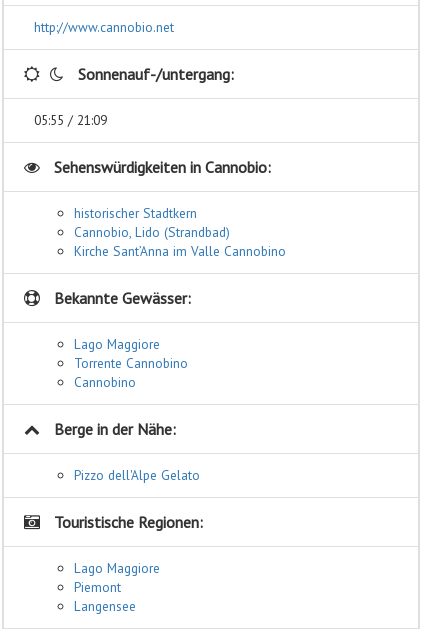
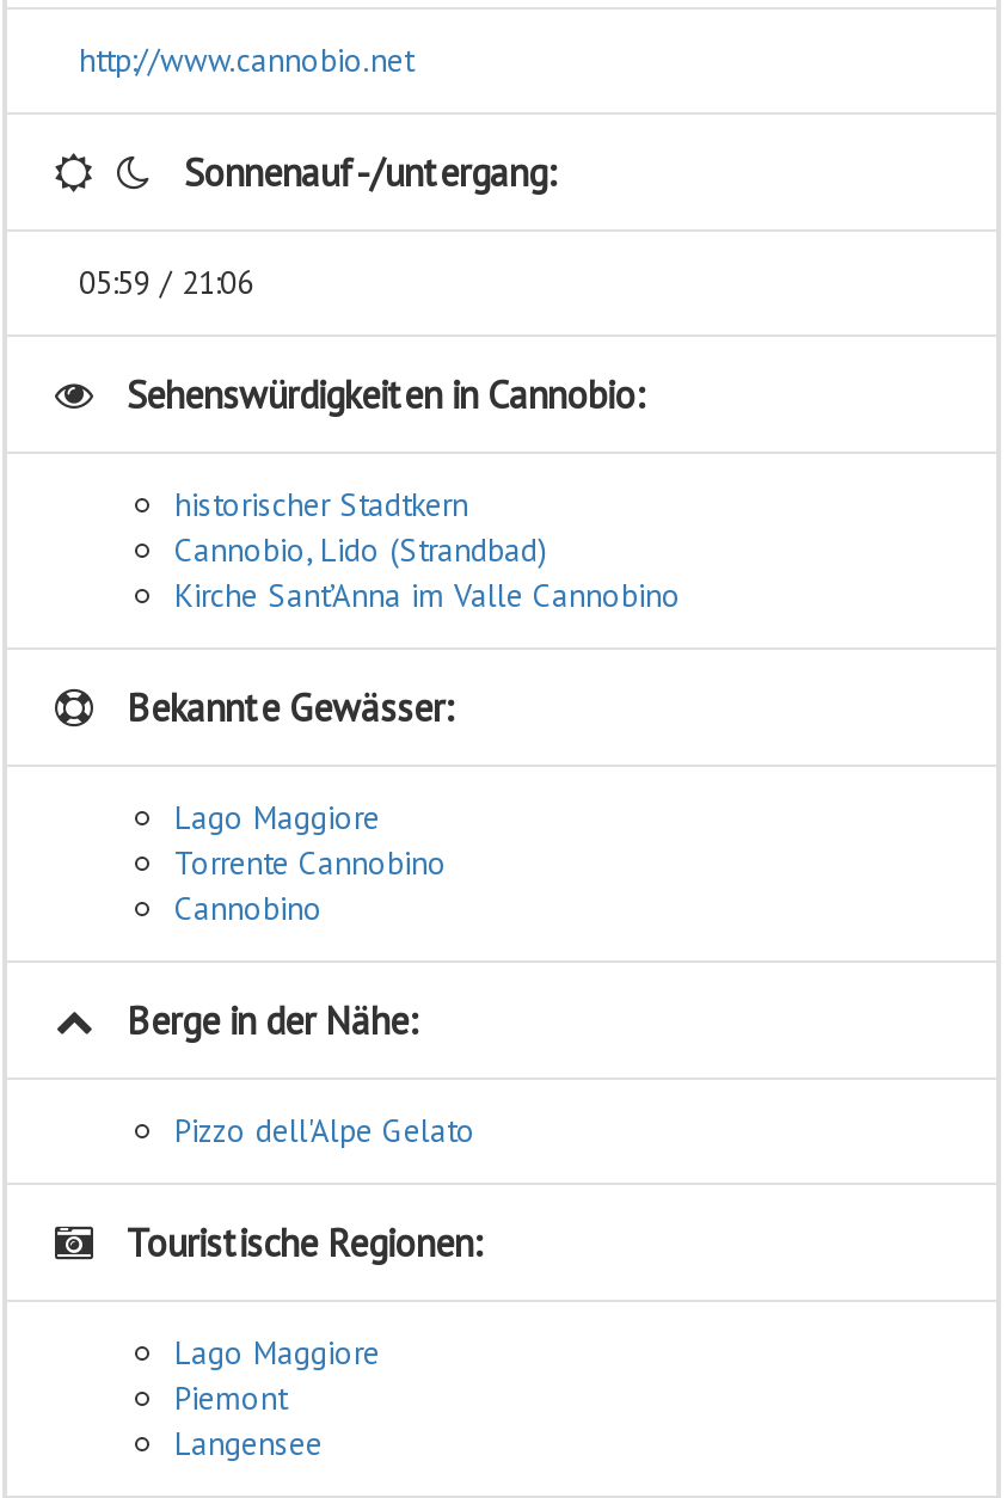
[34,111,107,129] 05:55 / 21:09 -> [79,260,253,303] 05:59 / 21:06

